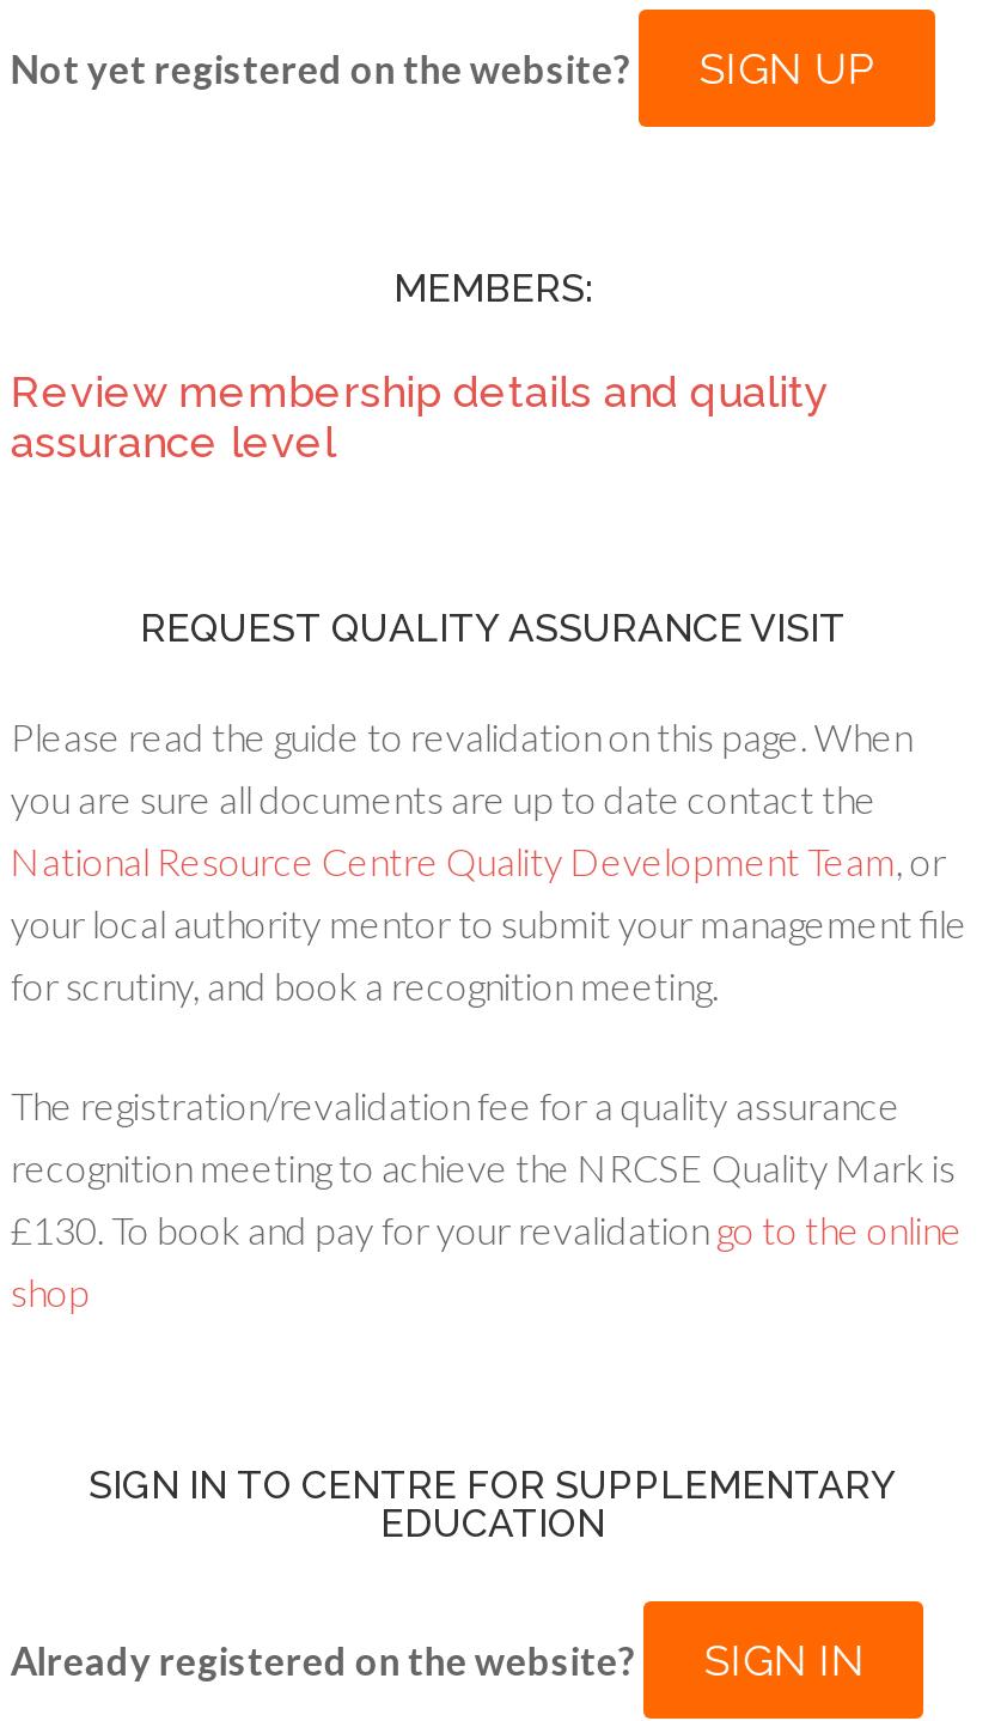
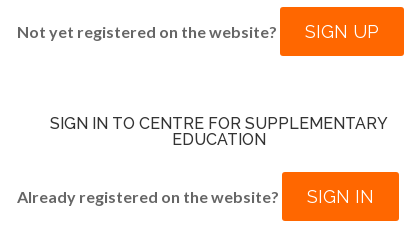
[11,266,829,467] MEMBERS: | Review membership details and quality | assurance level -> none
[11,606,967,1314] REQUEST QUALITY ASSURANCE VISIT | Please read the guide to revalidation on this page. When | you are sure all documents are up to date contact the | National Resource Centre Quality Development Team, or | your local authority mentor to submit your management file | for scrutiny, and book a recognition meeting. | The registration/revalidation fee for a quality assurance | recognition meeting to achieve the NRCSE Quality Mark is | £130. To book and pay for your revalidation go to the online | shop -> none

